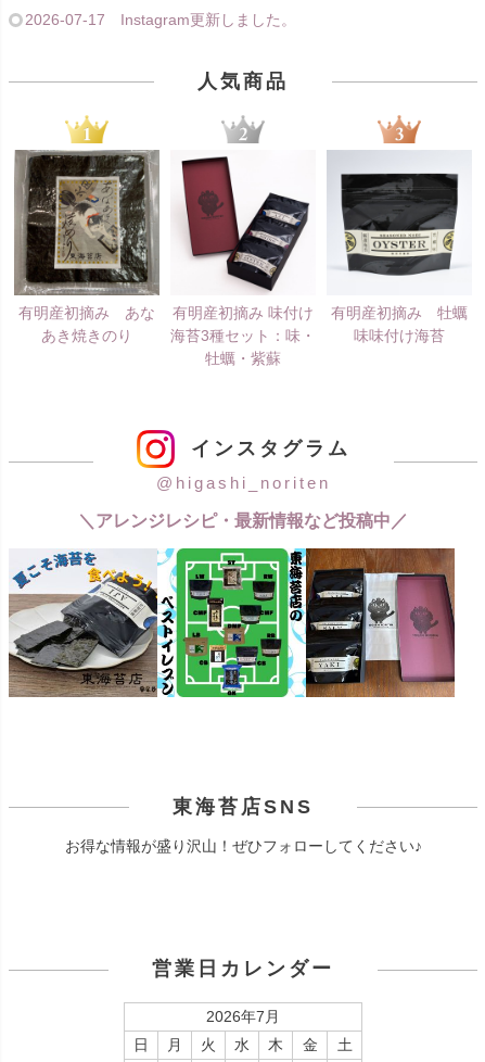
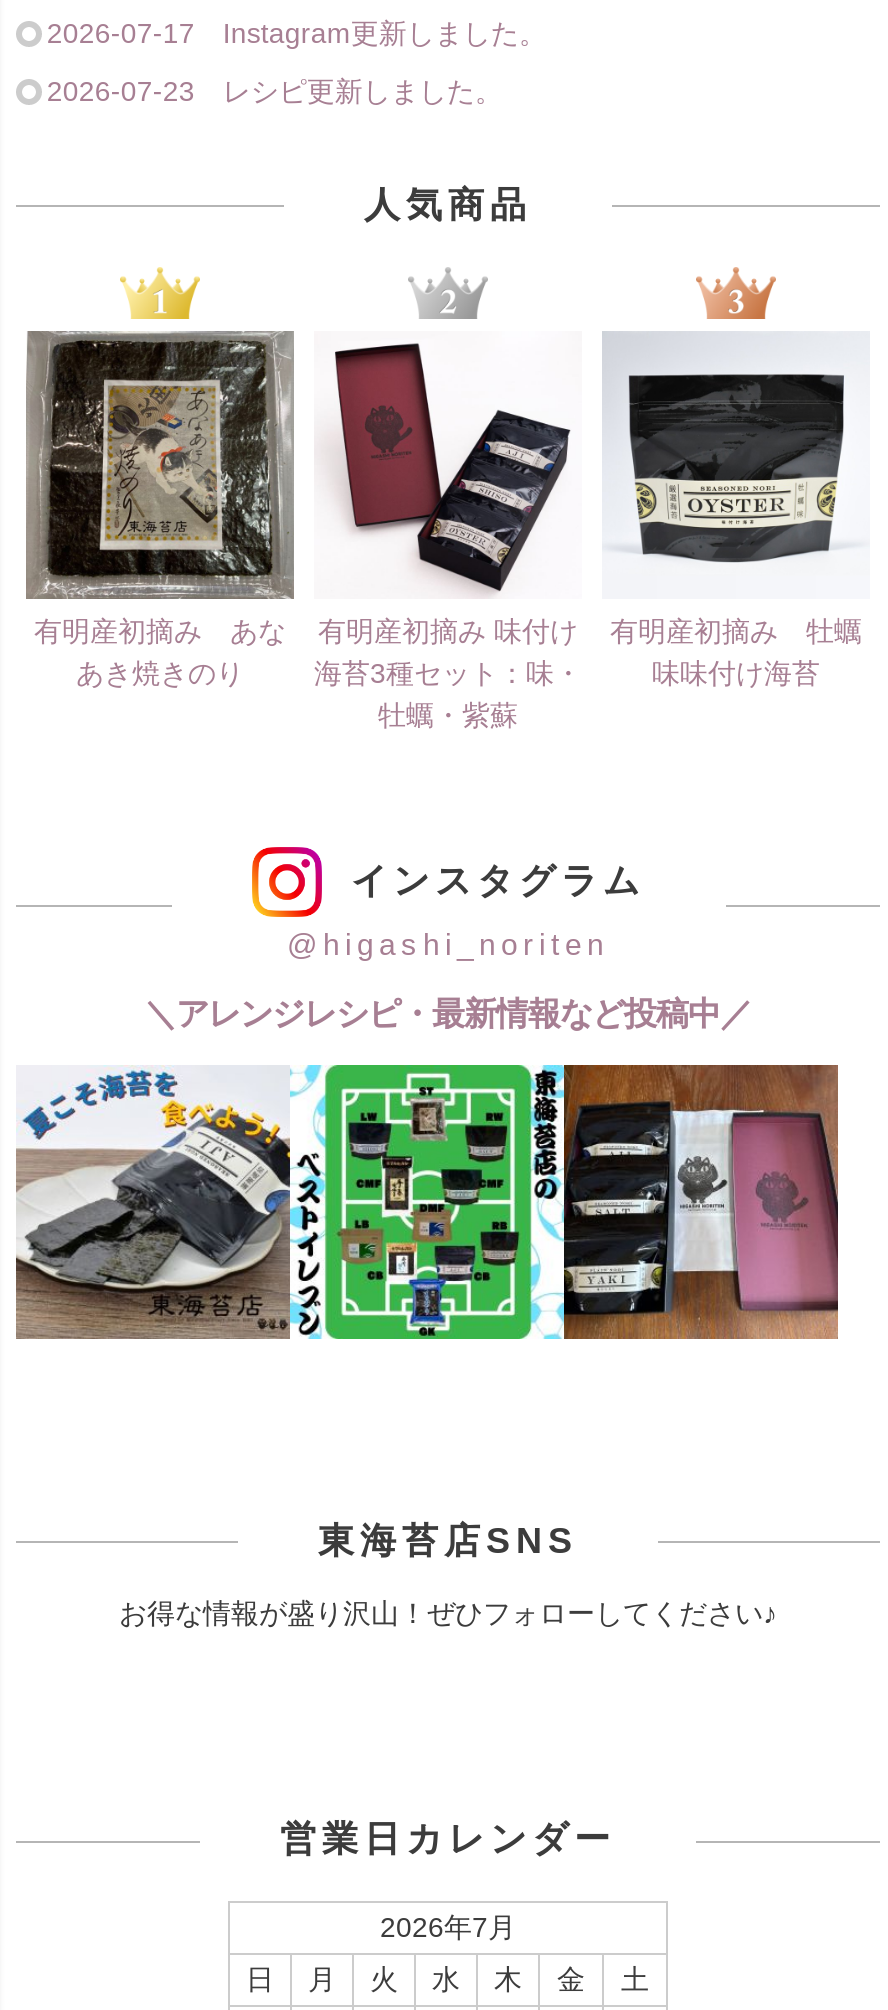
none -> [47,75,503,107] 2026-07-23レシピ更新しました。

